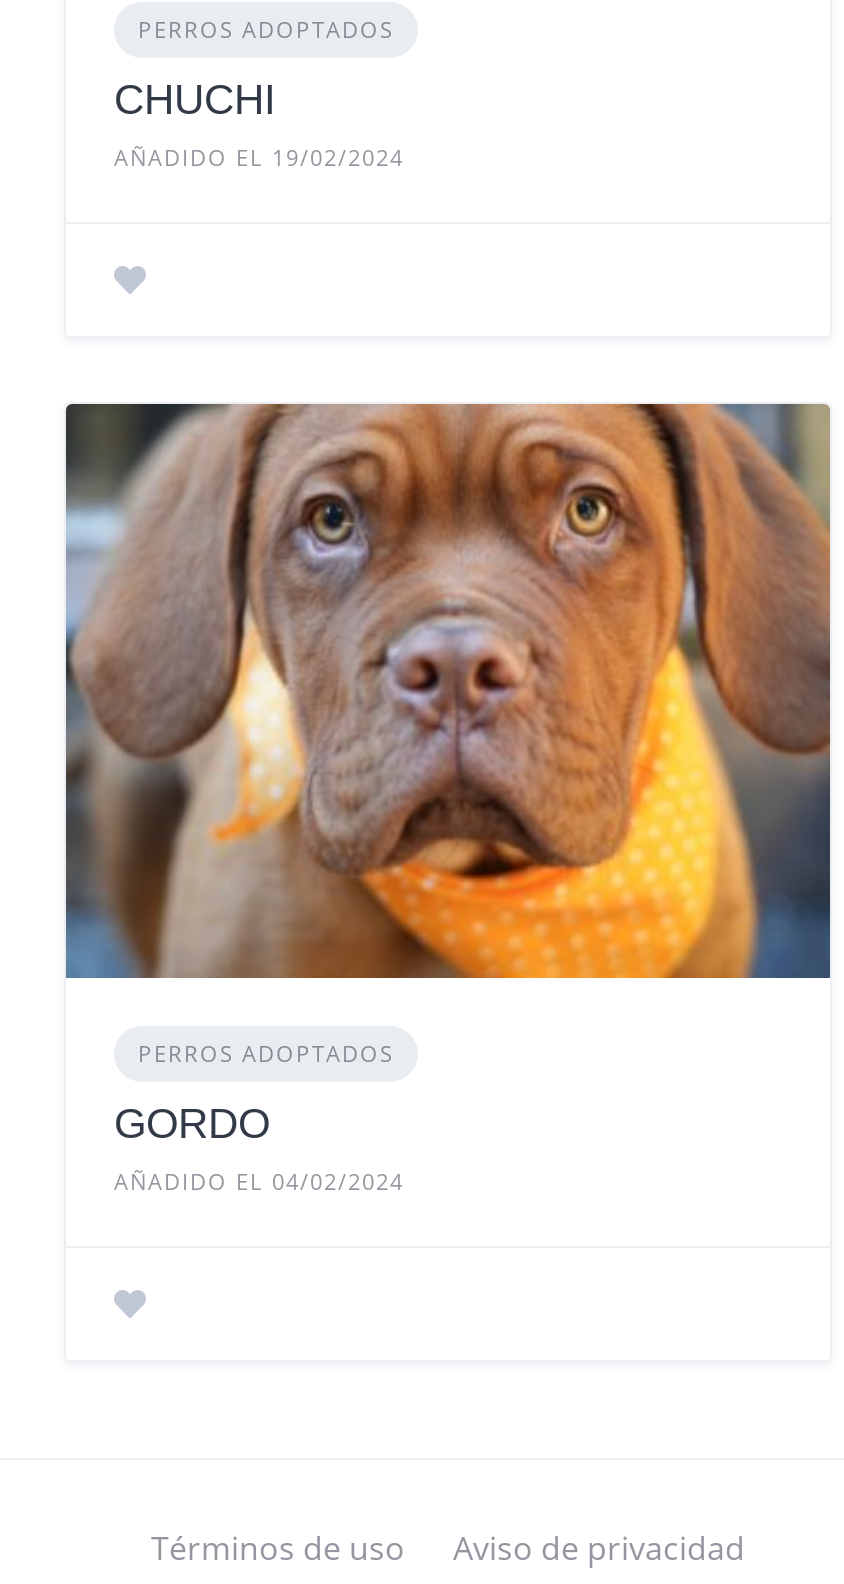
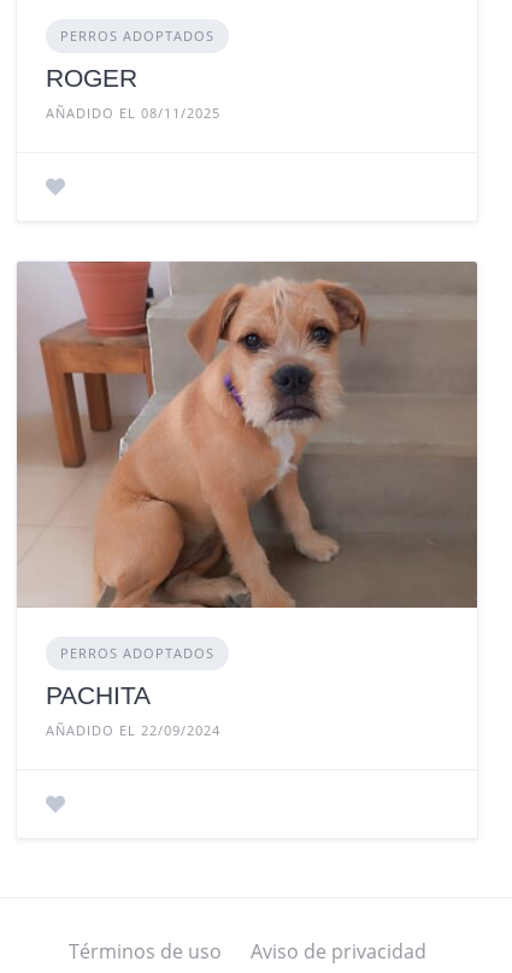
[114,77,404,173] CHUCHI | AÑADIDO EL 19/02/2024 -> [46,64,220,122] ROGER | AÑADIDO EL 08/11/2025
[64,402,830,980] [image] -> [16,260,477,609] [image]
[114,1100,404,1196] GORDO | AÑADIDO EL 04/02/2024 -> [46,681,220,739] PACHITA | AÑADIDO EL 22/09/2024

